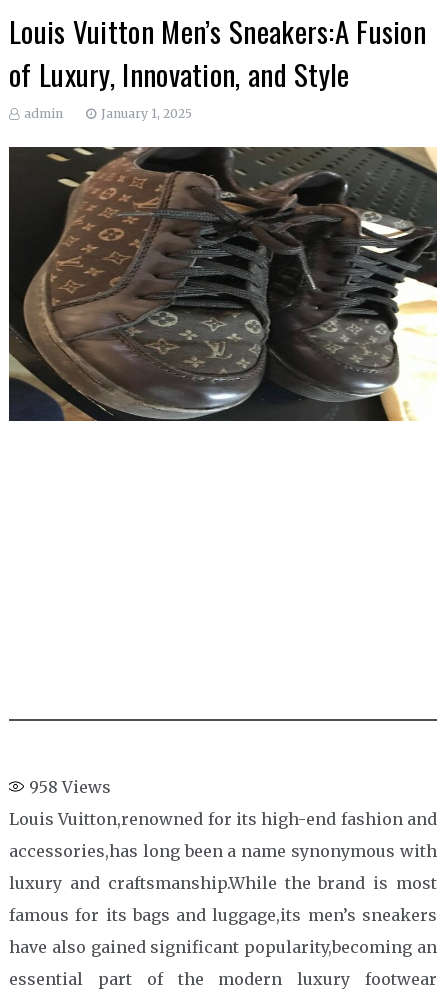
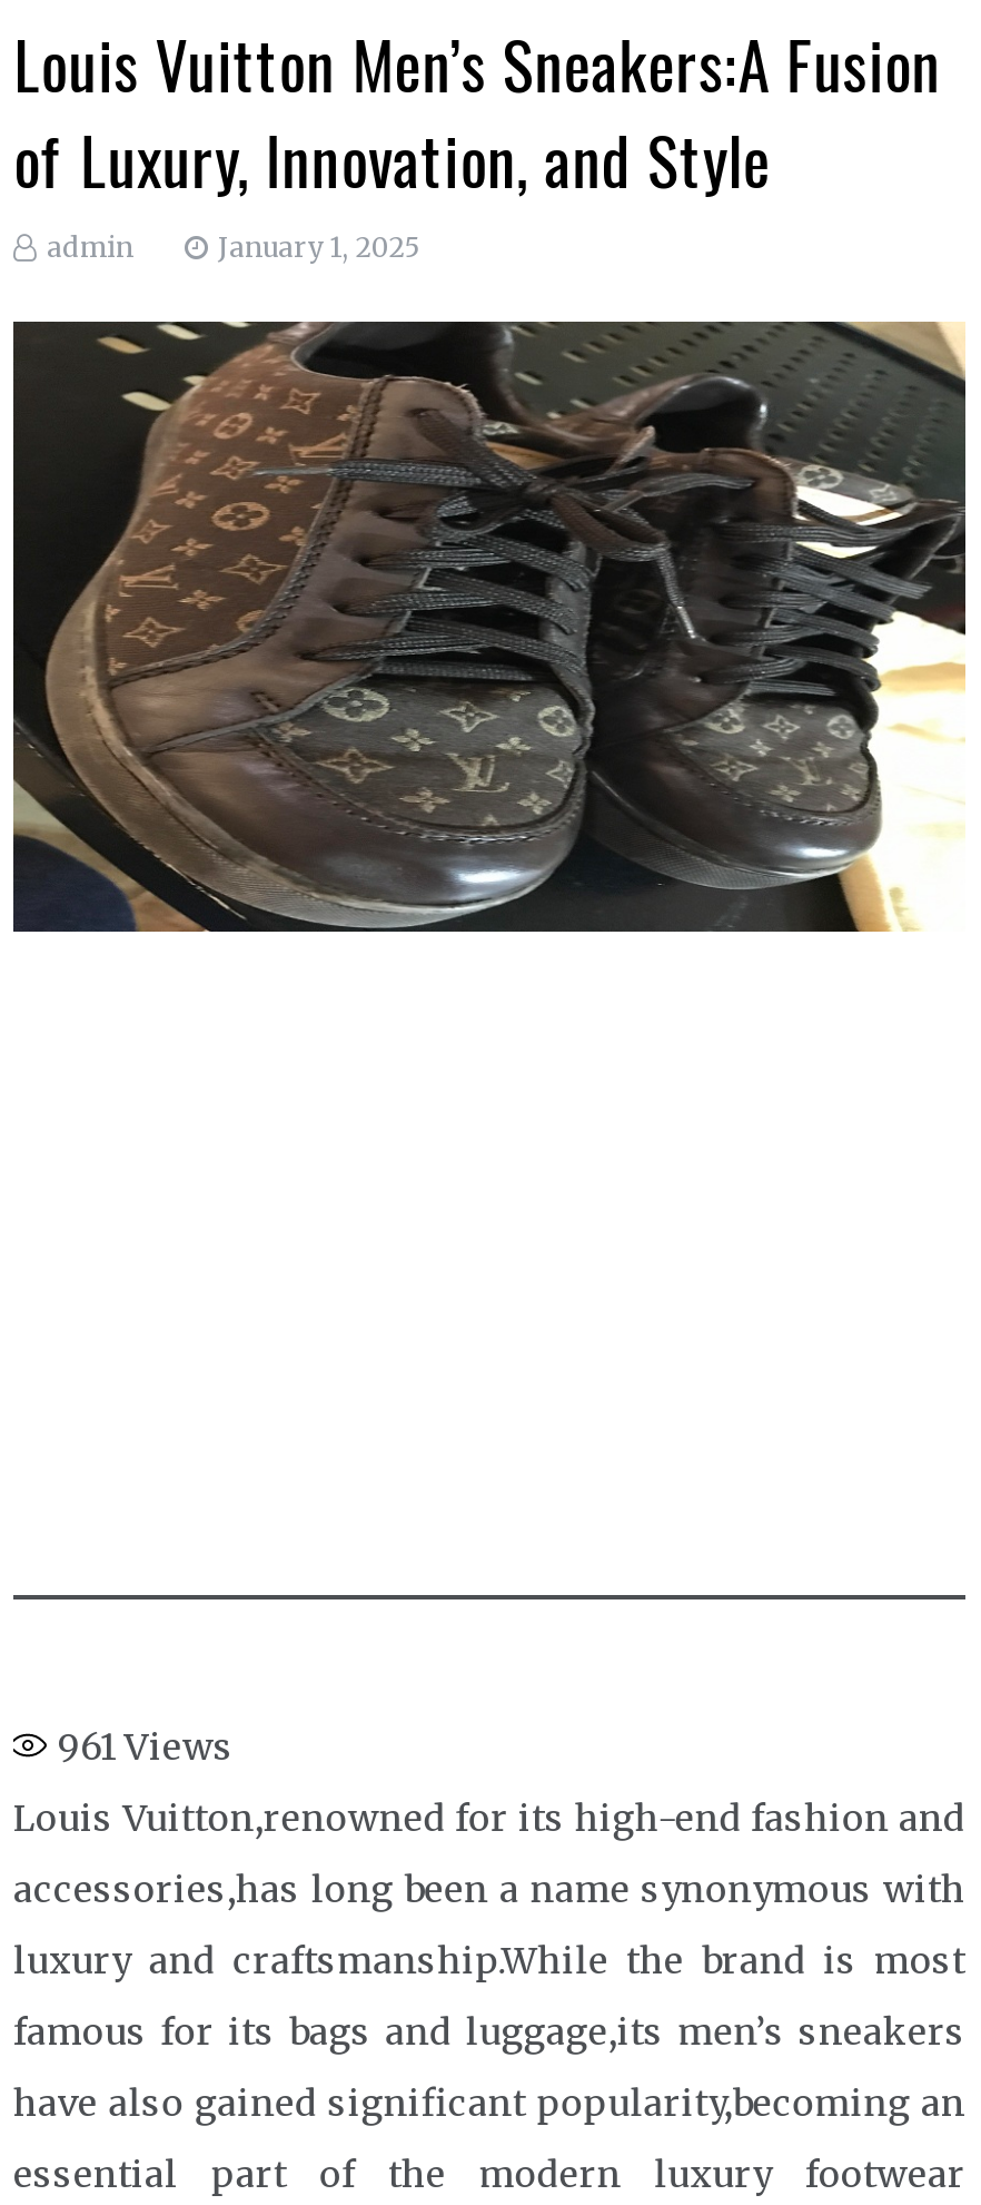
[29,777,111,797] 958 Views -> [58,1724,234,1769] 961 Views

